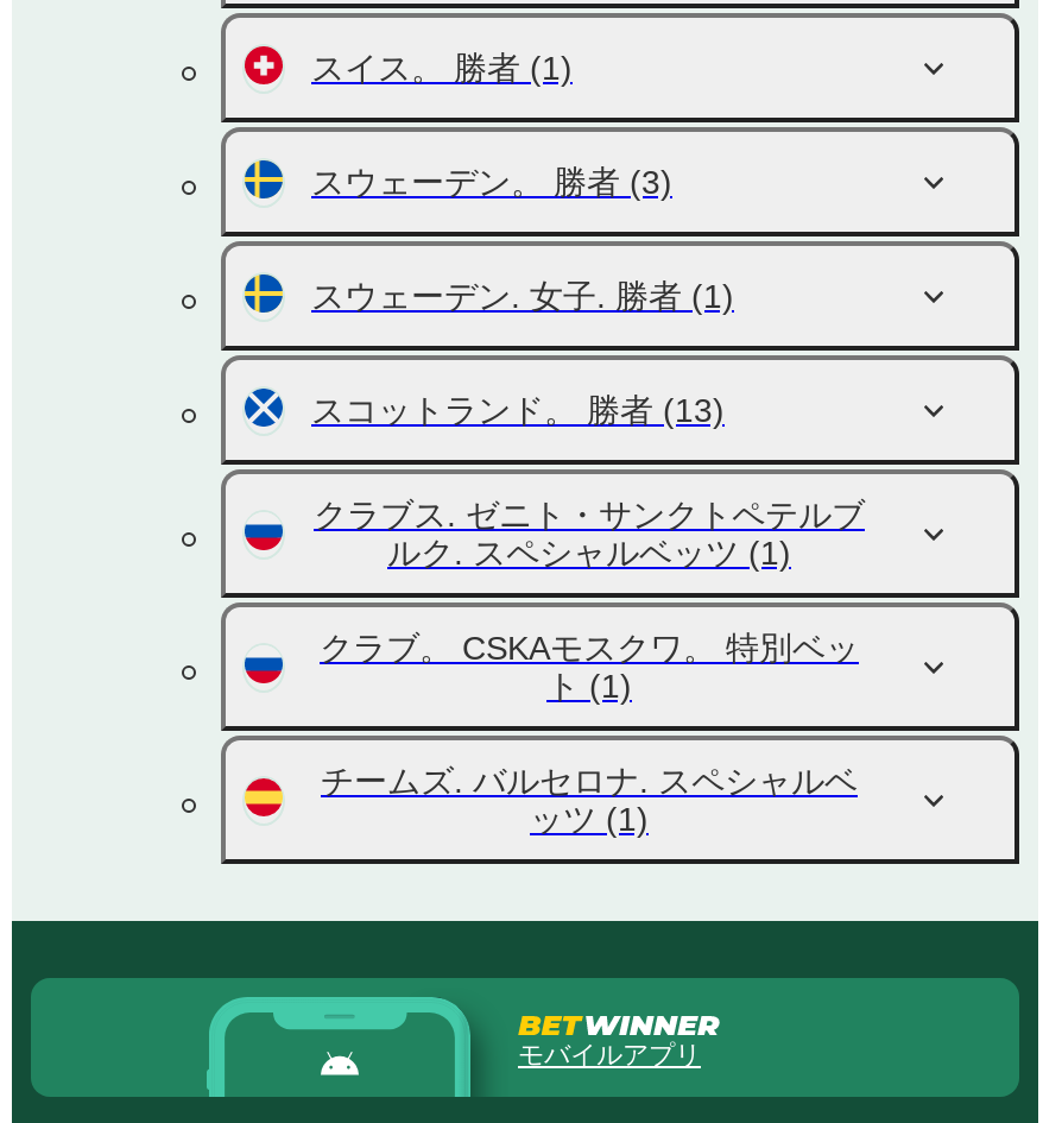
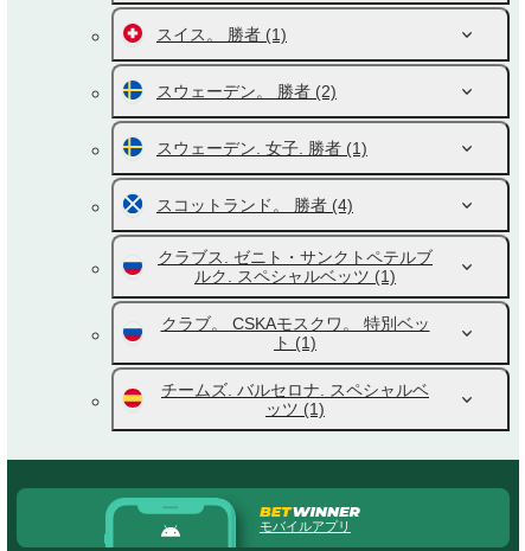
[311,163,672,201] スウェーデン。 勝者(3) -> [156,82,337,101] スウェーデン。 勝者(2)
[311,391,725,429] スコットランド。 勝者(13) -> [156,196,353,214] スコットランド。 勝者(4)

